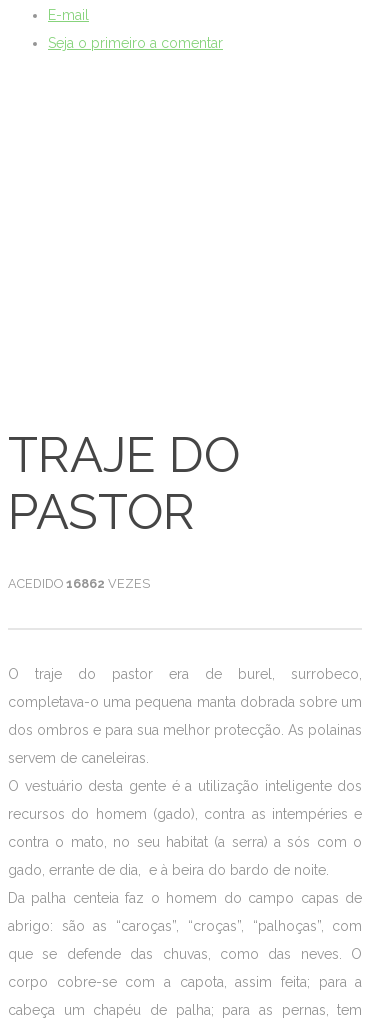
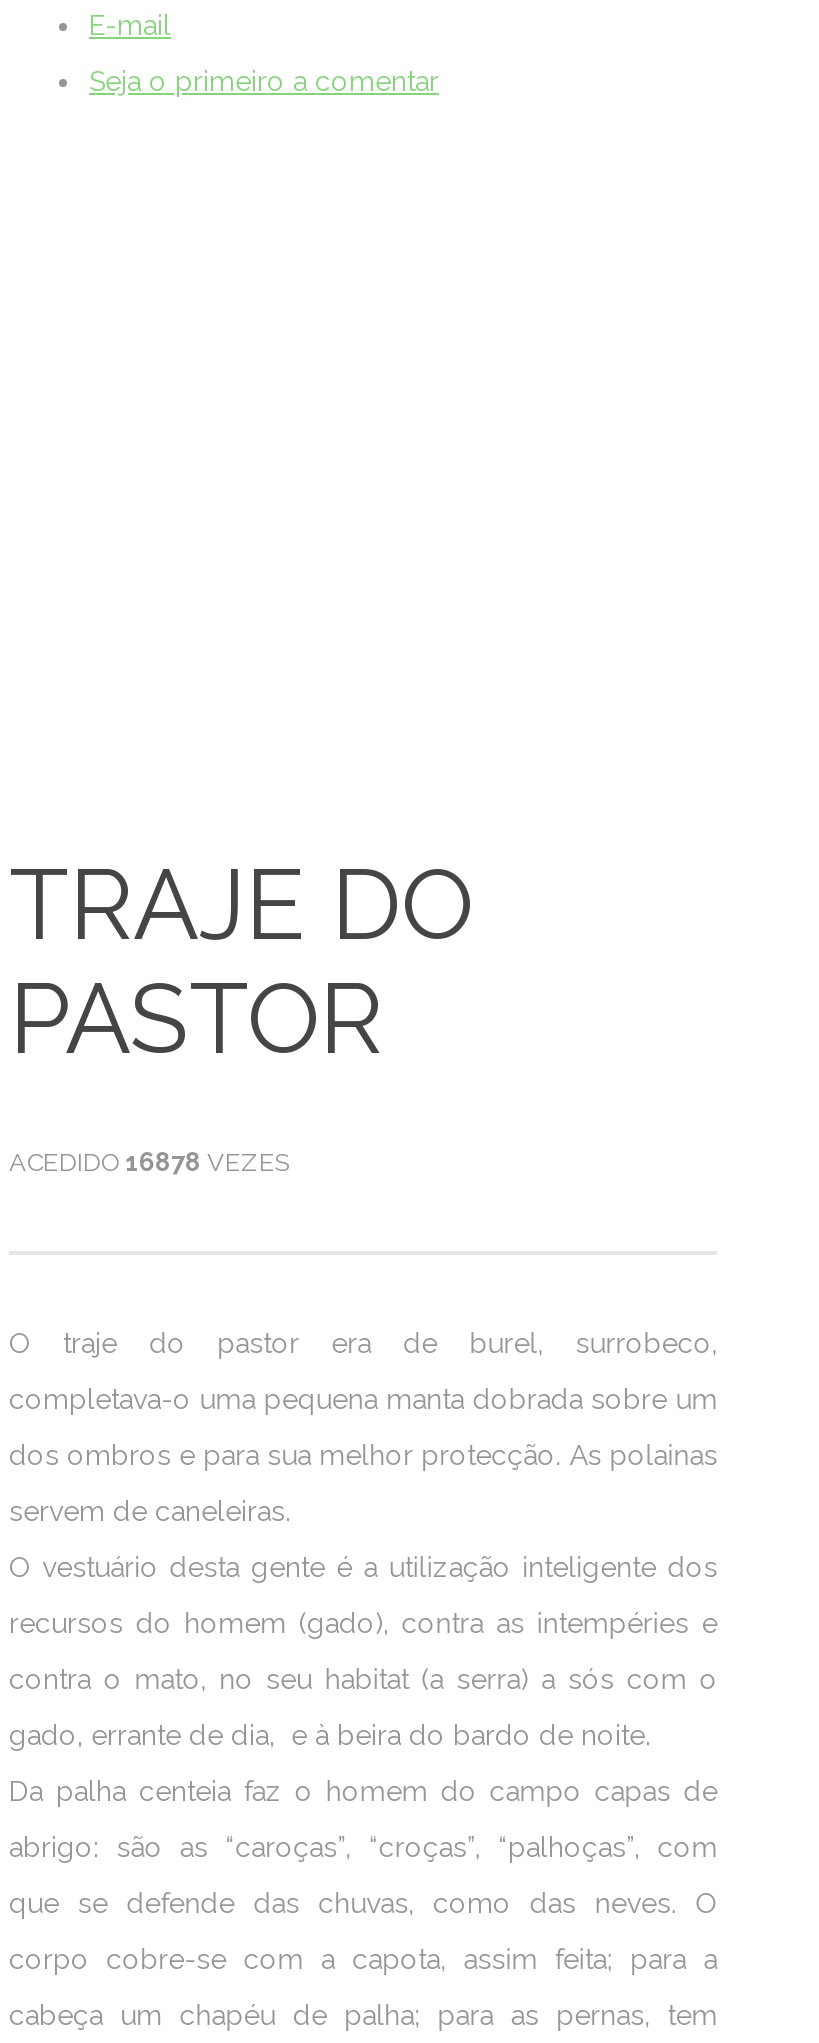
[8,576,150,591] ACEDIDO 16862 VEZES -> [9,1147,291,1177] ACEDIDO 16878 VEZES

